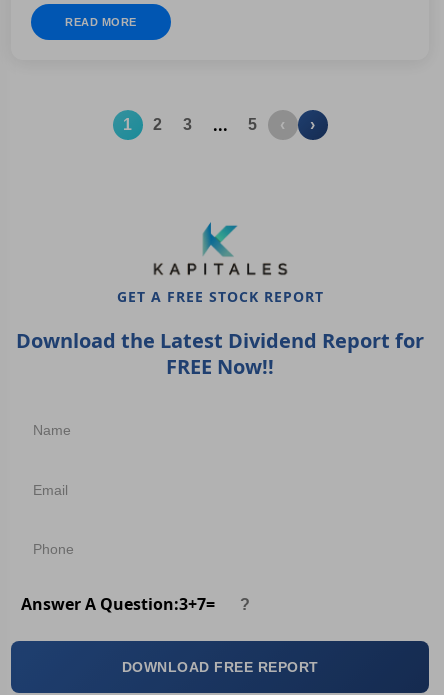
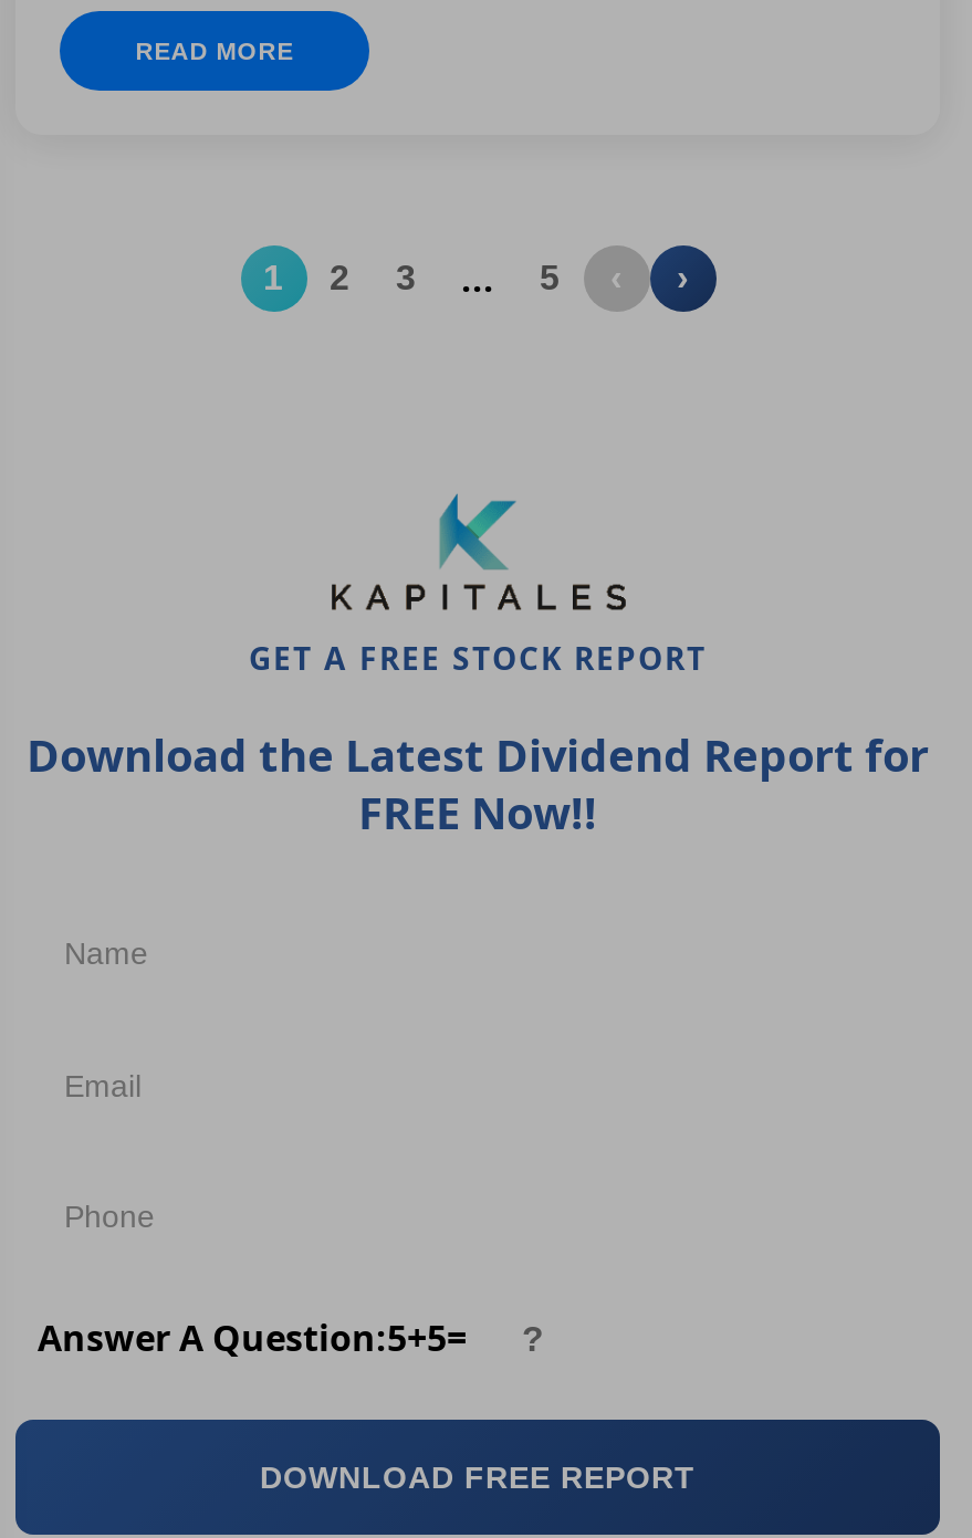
[21,593,215,615] Answer A Question:3+7= -> [38,1314,467,1363] Answer A Question:5+5=

